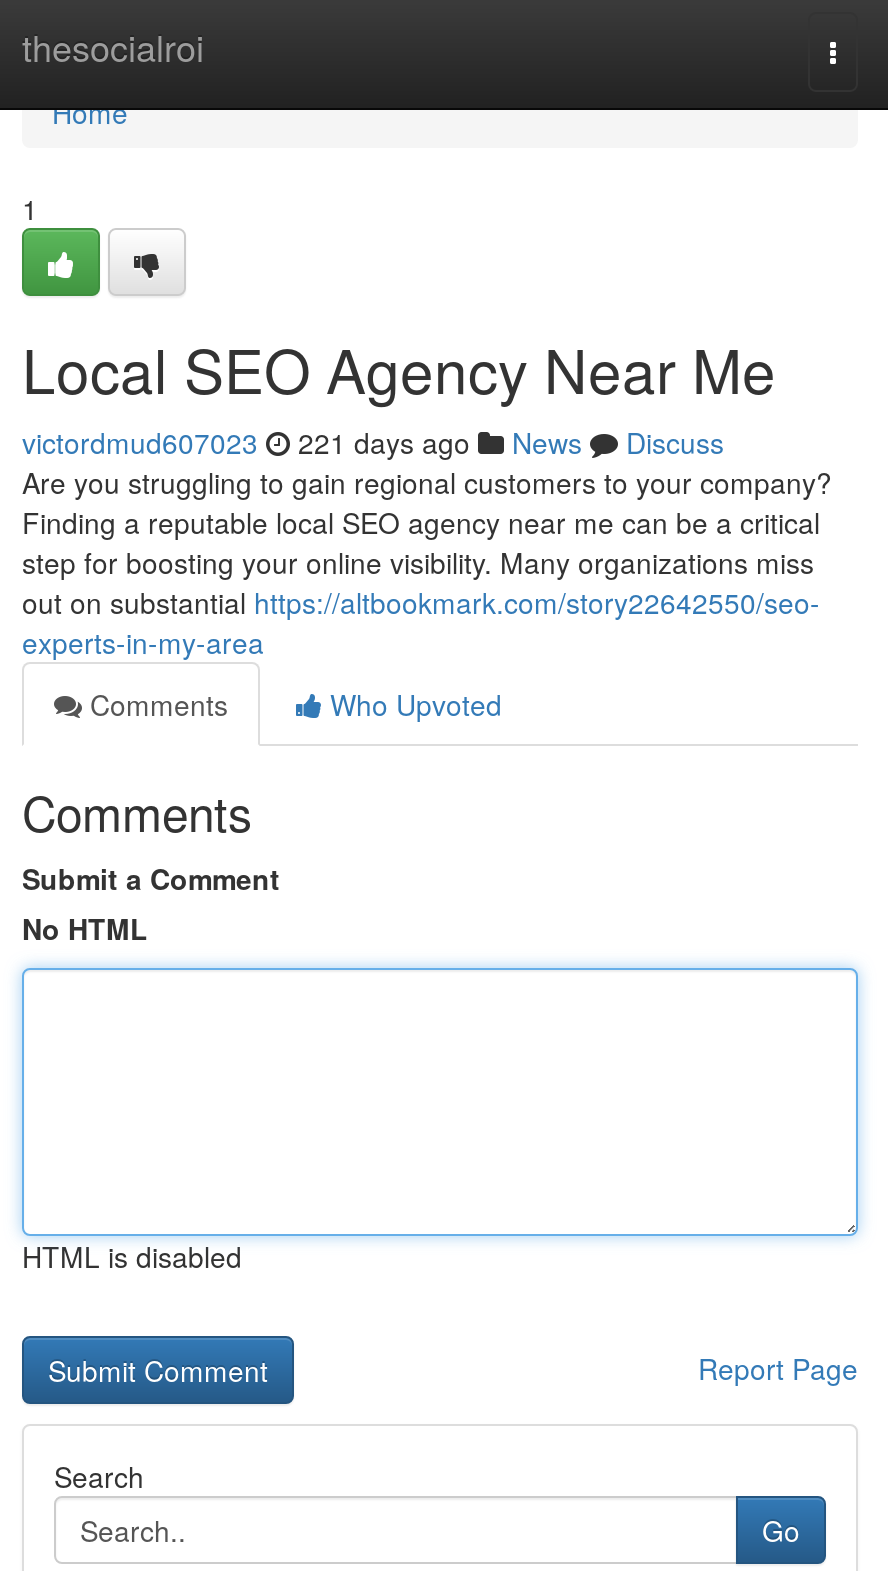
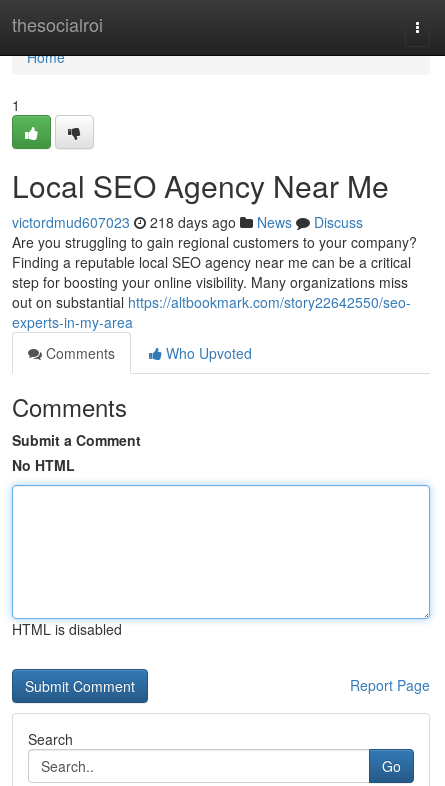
[22,422,724,462] victordmud607023 221 days ago News Discuss -> [12,212,363,232] victordmud607023 218 days ago News Discuss

